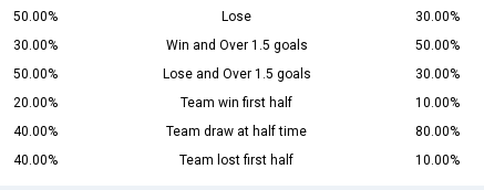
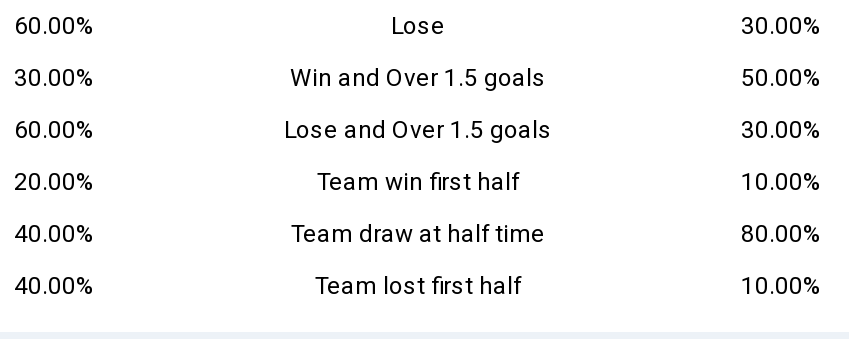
[13,9,57,25] 50.00% -> [14,12,94,40] 60.00%
[13,66,57,82] 50.00% -> [14,116,94,144] 60.00%

